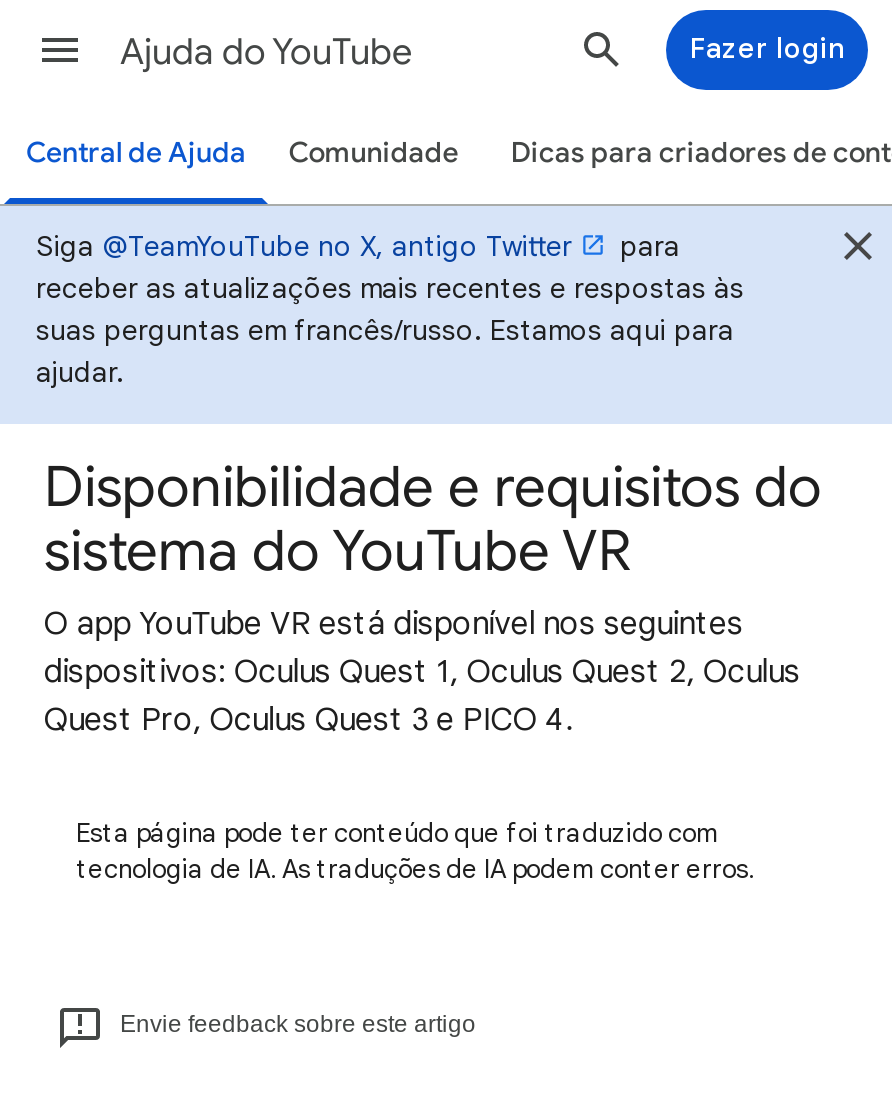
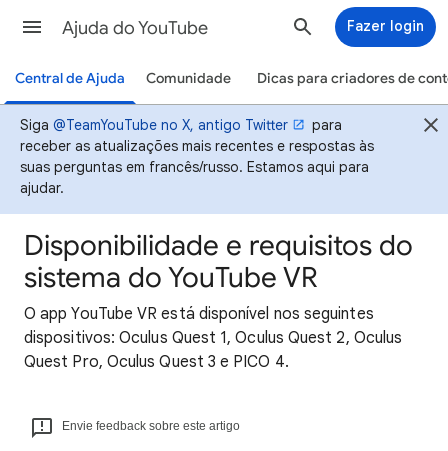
[76,816,754,886] Esta página pode ter conteúdo que foi traduzido com | tecnologia de IA. As traduções de IA podem conter erros. -> none

